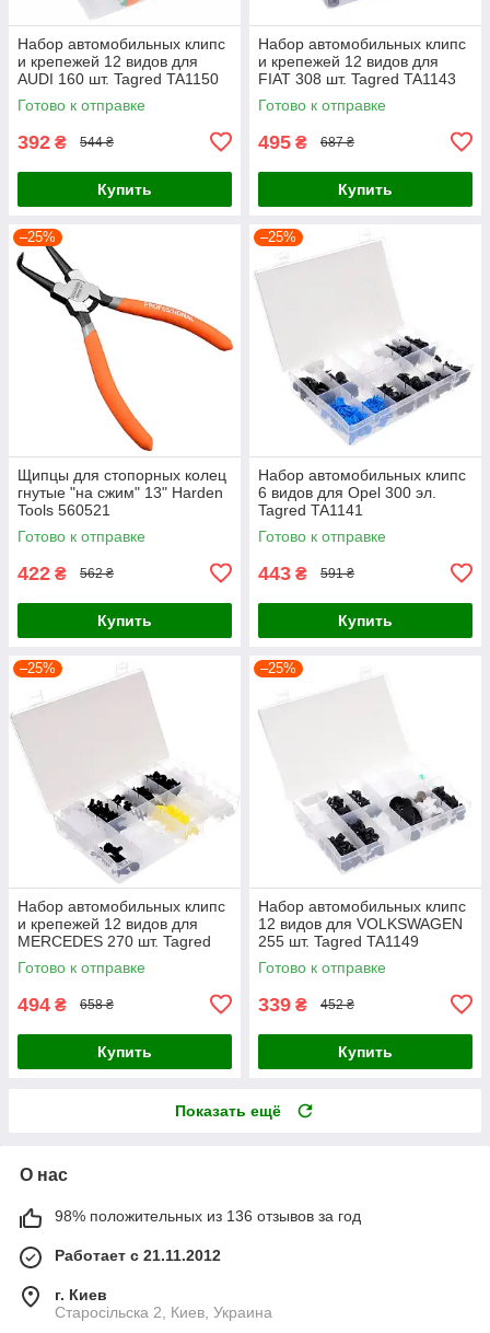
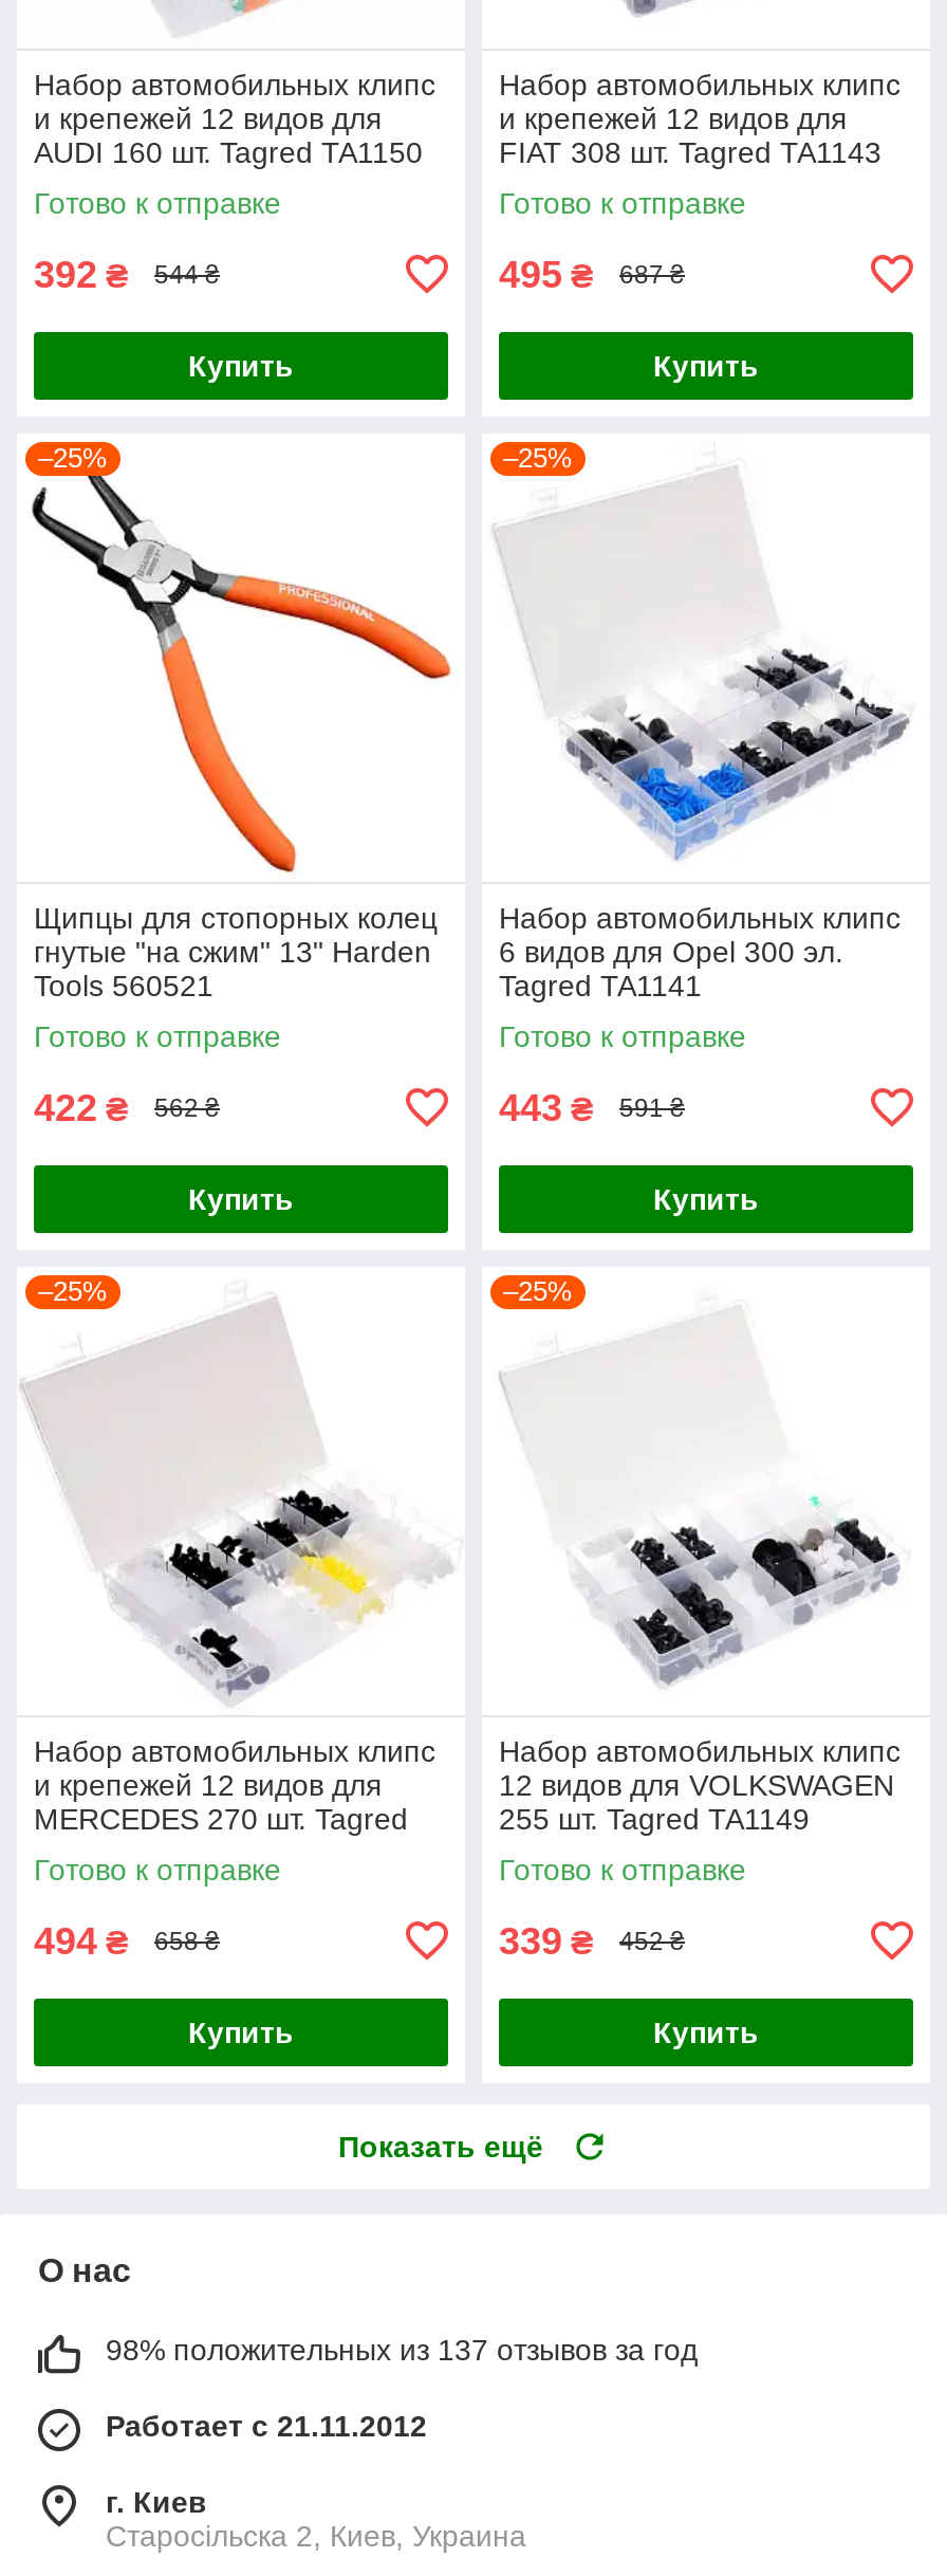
[55,1207,361,1224] 98% положительных из 136 отзывов за год -> [106,2332,698,2366] 98% положительных из 137 отзывов за год

